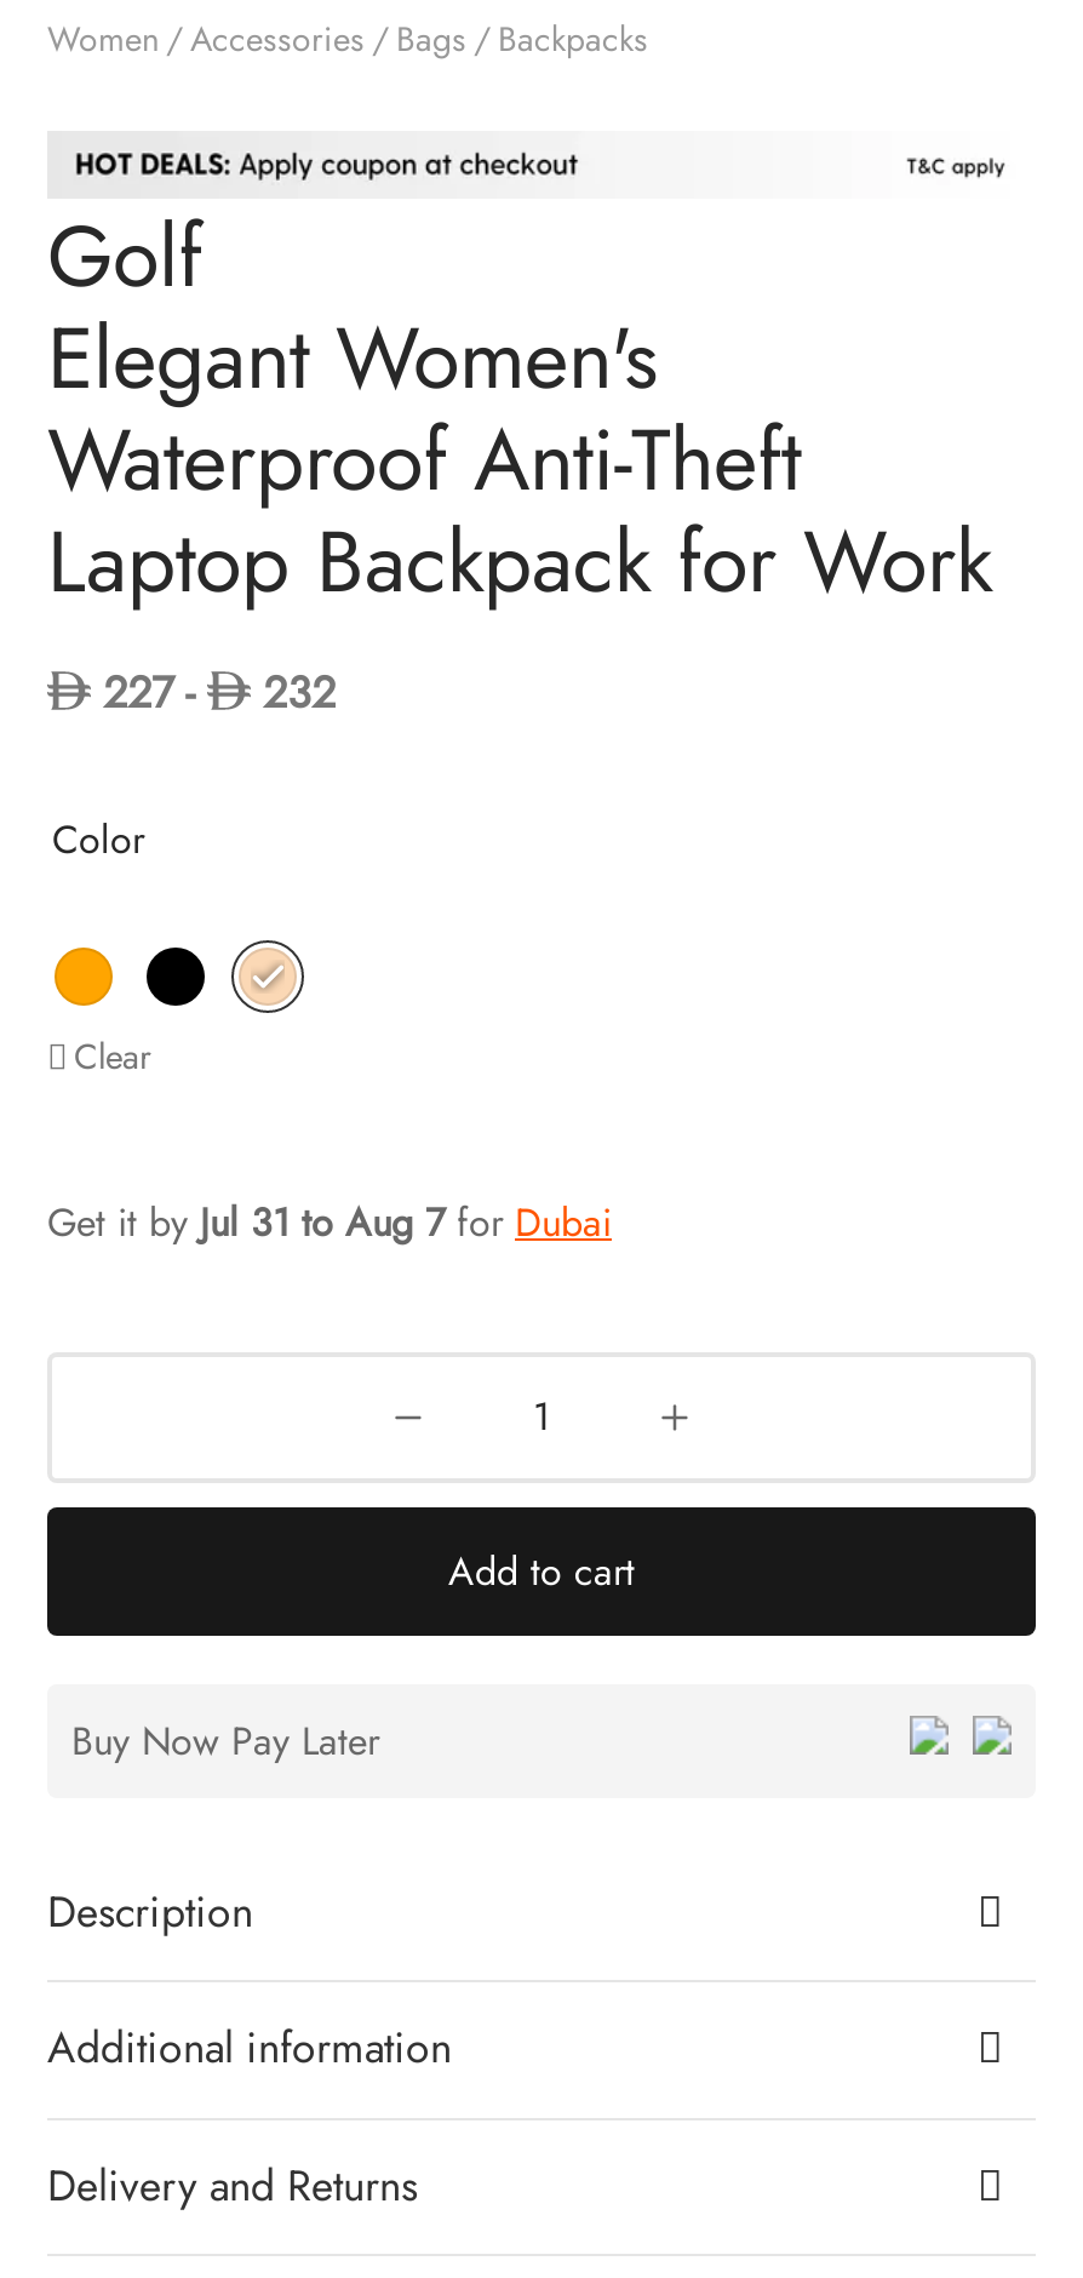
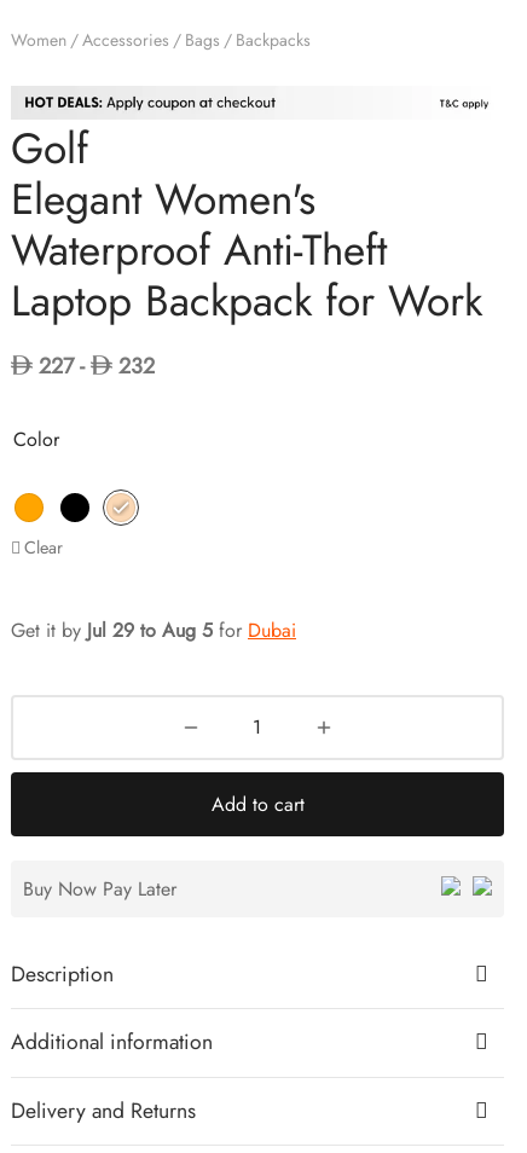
[47,1194,612,1250] Get it by Jul 31 to Aug 7 for Dubai -> [11,616,296,644] Get it by Jul 29 to Aug 5 for Dubai

